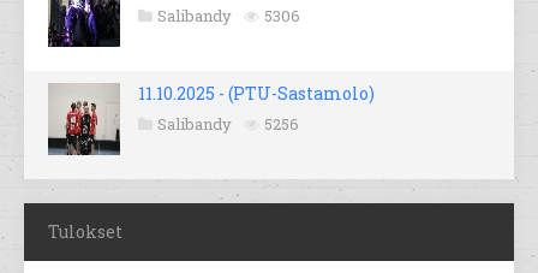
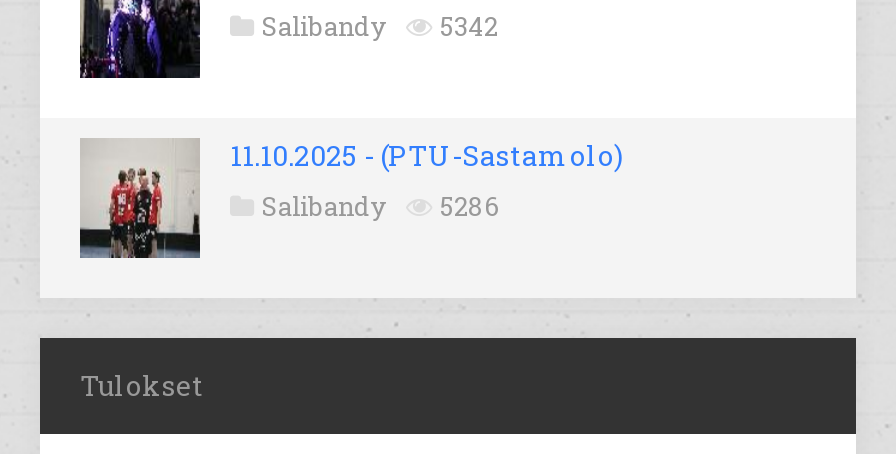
[157,5,300,27] Salibandy 5306 -> [262,9,498,45] Salibandy 5342
[157,113,299,135] Salibandy 5256 -> [262,189,500,225] Salibandy 5286

